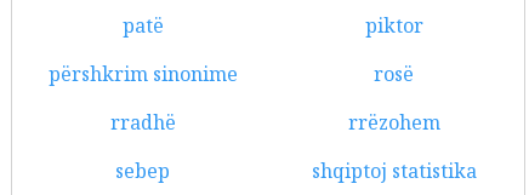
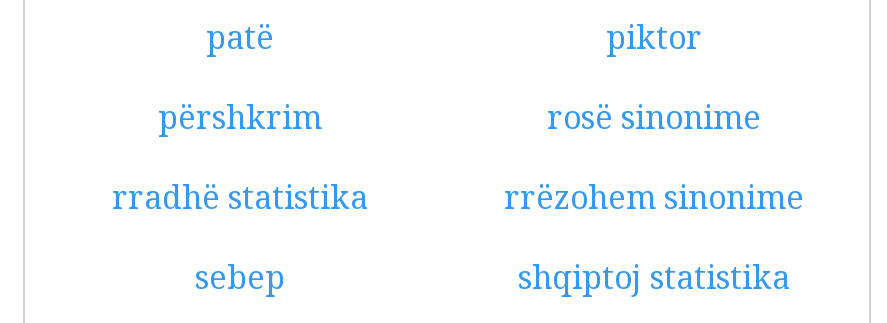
[48,61,414,87] përshkrim sinonime | rosë -> [158,95,761,139] përshkrim | rosë sinonime
[110,109,440,136] rradhë | rrëzohem -> [112,175,804,219] rradhë statistika | rrëzohem sinonime

